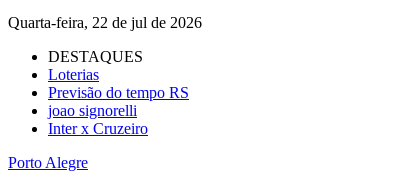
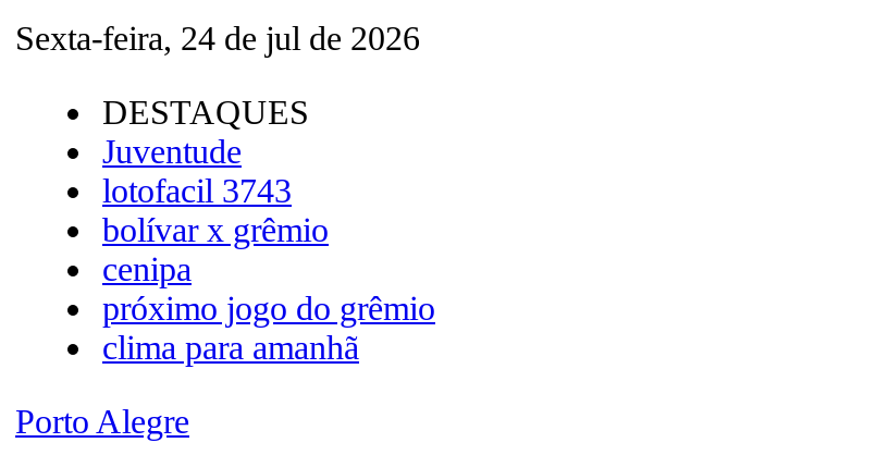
[8,14,202,31] Quarta-feira, 22 de jul de 2026 -> [15,20,420,57] Sexta-feira, 24 de jul de 2026
[48,66,189,137] Loterias | Previsão do tempo RS | joao signorelli | Inter x Cruzeiro -> [102,133,435,366] Juventude | lotofacil 3743 | bolívar x grêmio | cenipa | próximo jogo do grêmio | clima para amanhã

